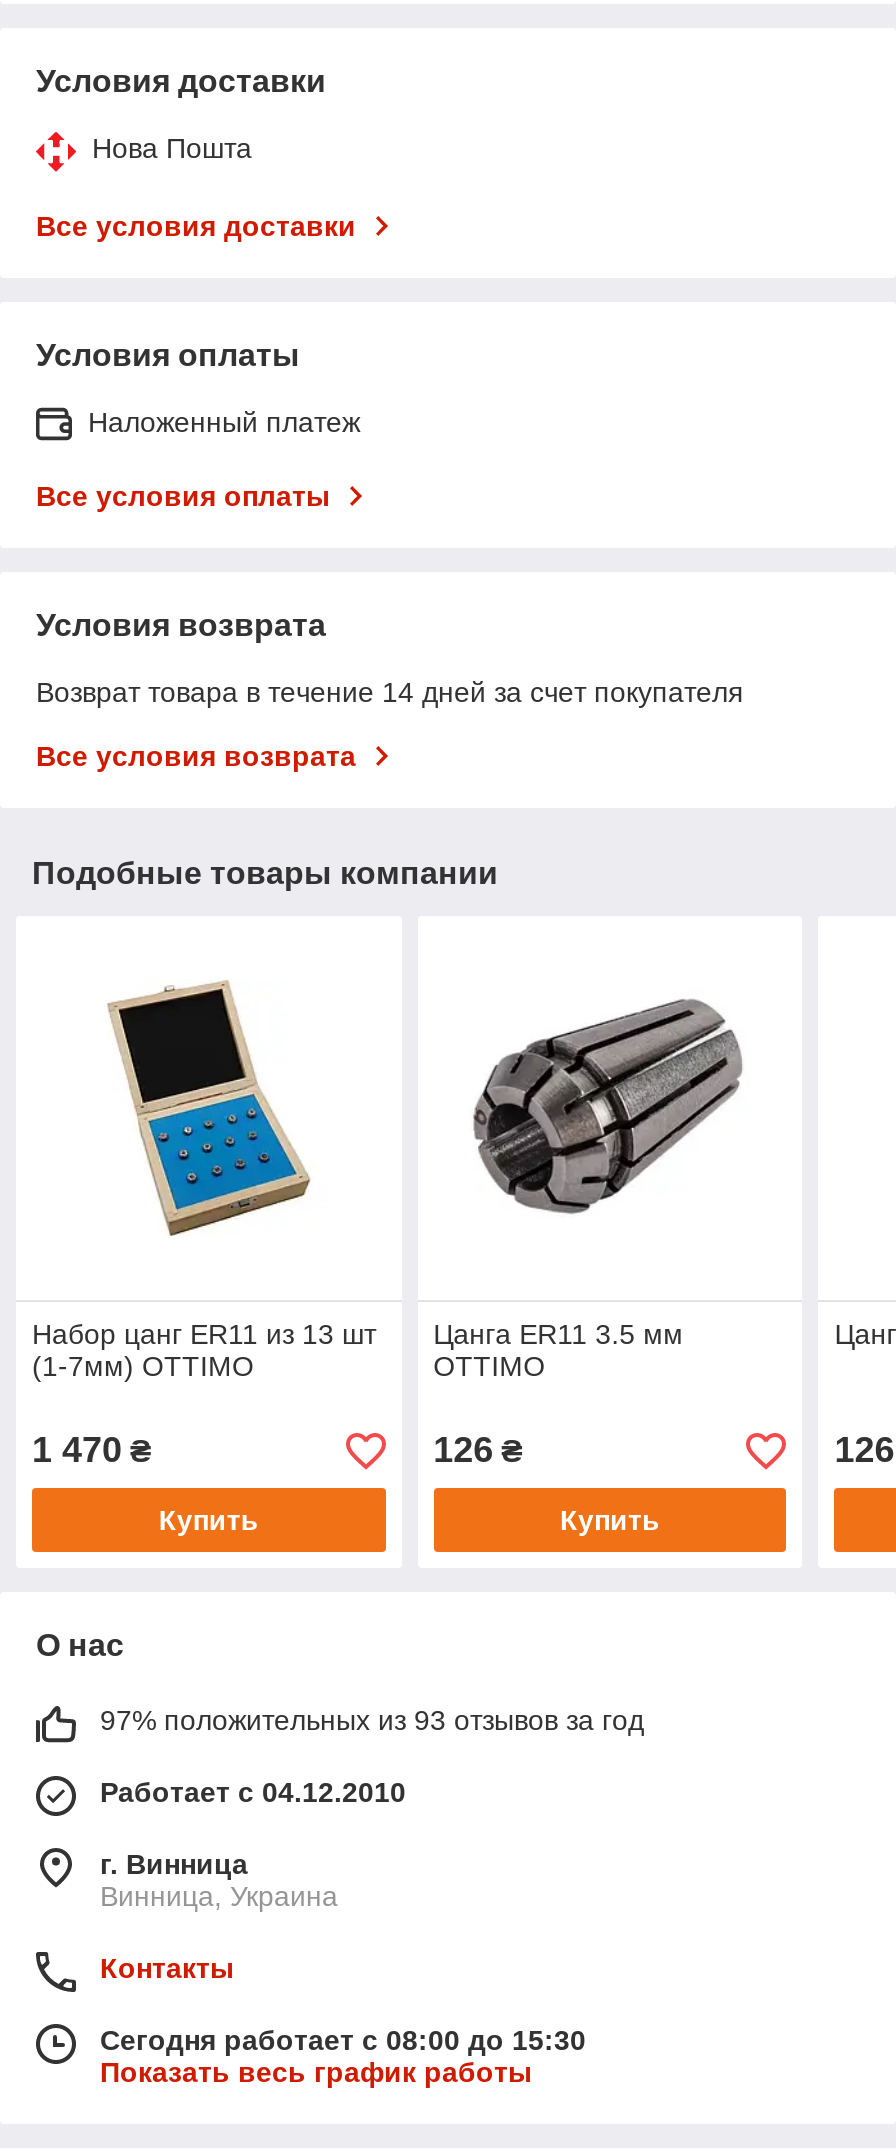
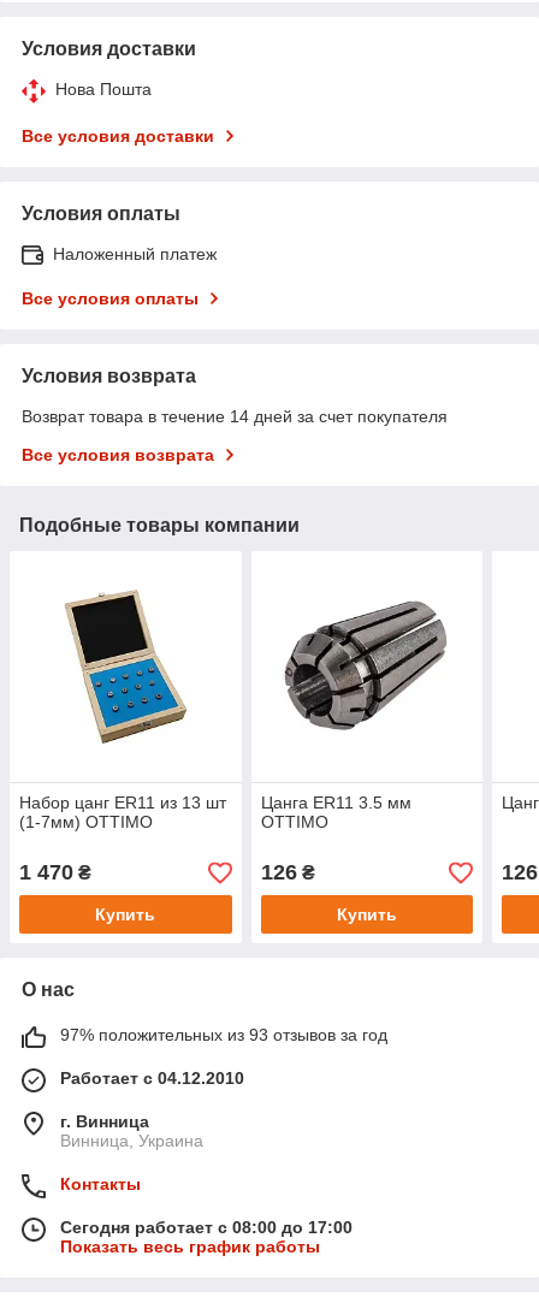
[100,2025,586,2057] Сегодня работает с 08:00 до 15:30 -> [60,1218,353,1237] Сегодня работает с 08:00 до 17:00

